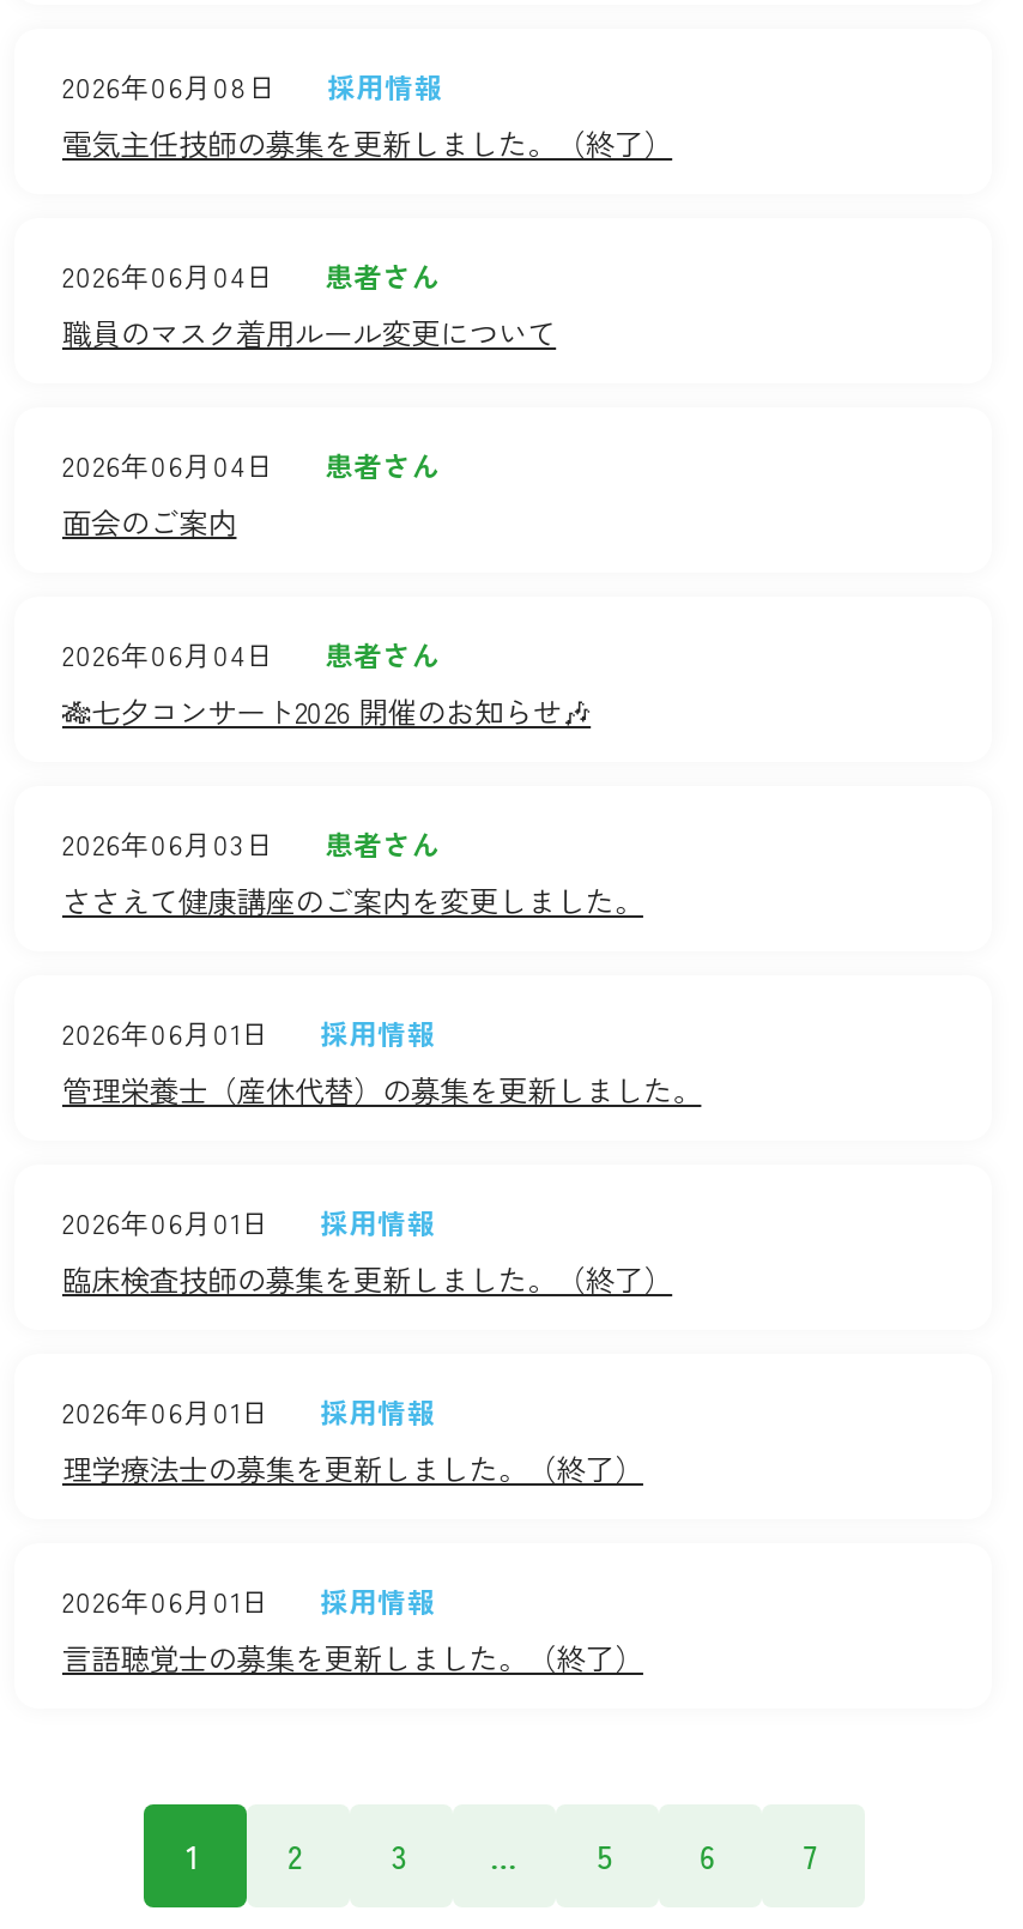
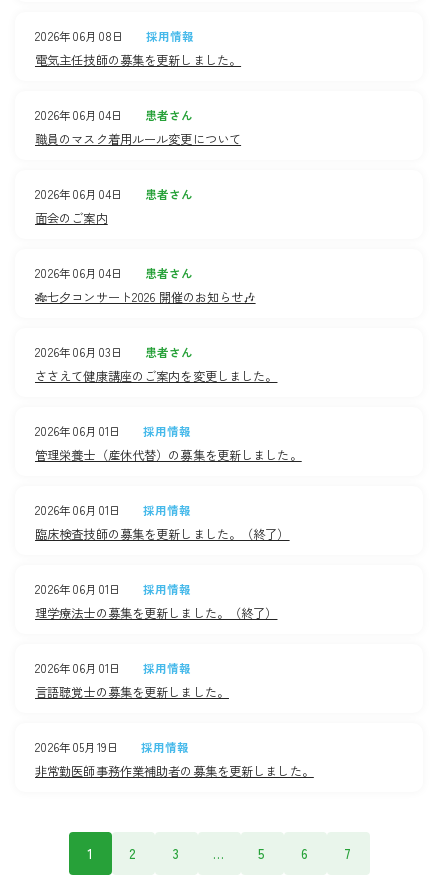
[62,122,672,165] 電気主任技師の募集を更新しました。（終了） -> [35,51,241,69] 電気主任技師の募集を更新しました。
[62,1637,643,1680] 言語聴覚士の募集を更新しました。（終了） -> [35,683,314,780] 言語聴覚士の募集を更新しました。 | 2026年05月19日 | 採用情報 | 非常勤医師事務作業補助者の募集を更新しました。

